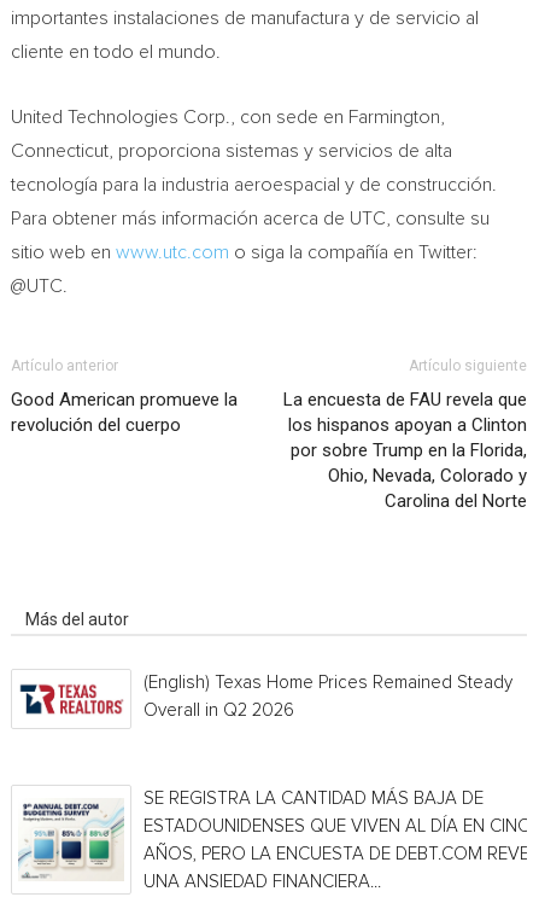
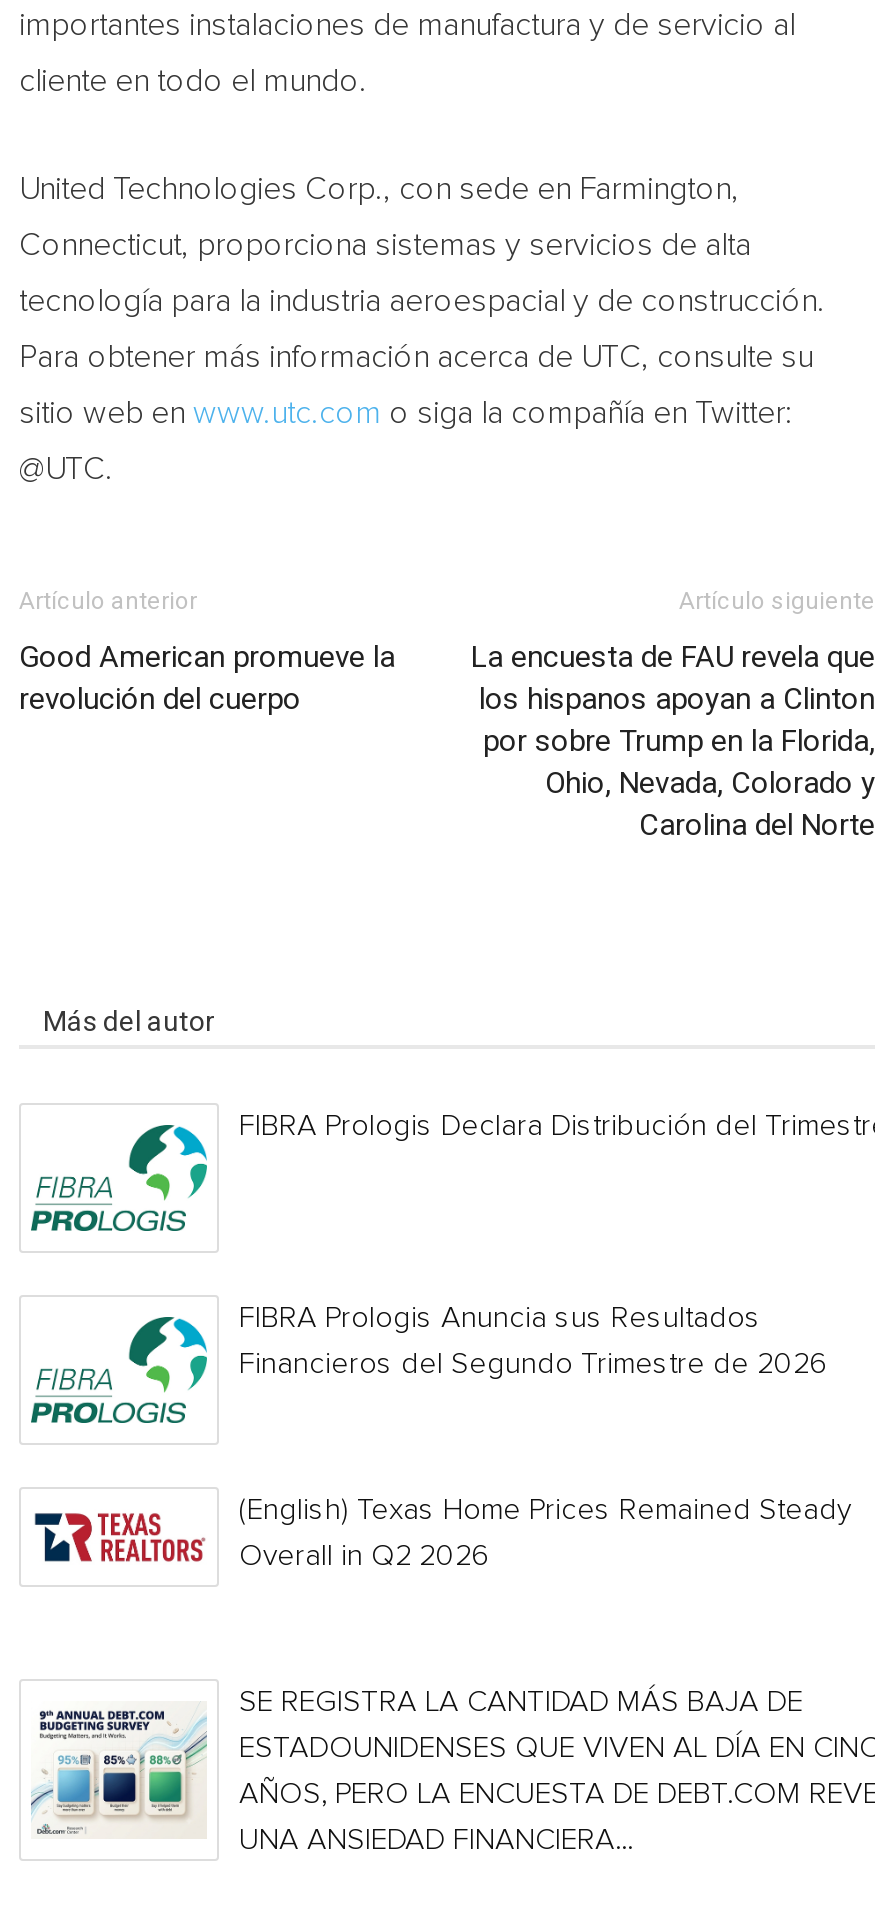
none -> [29,1111,889,1233] [image] | FIBRA Prologis Declara Distribución del Trimestre
none -> [29,1303,827,1425] [image] | FIBRA Prologis Anuncia sus Resultados | Financieros del Segundo Trimestre de 2026

